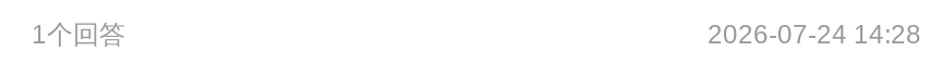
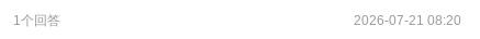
[708,20,921,50] 2026-07-24 14:28 -> [354,13,461,28] 2026-07-21 08:20

